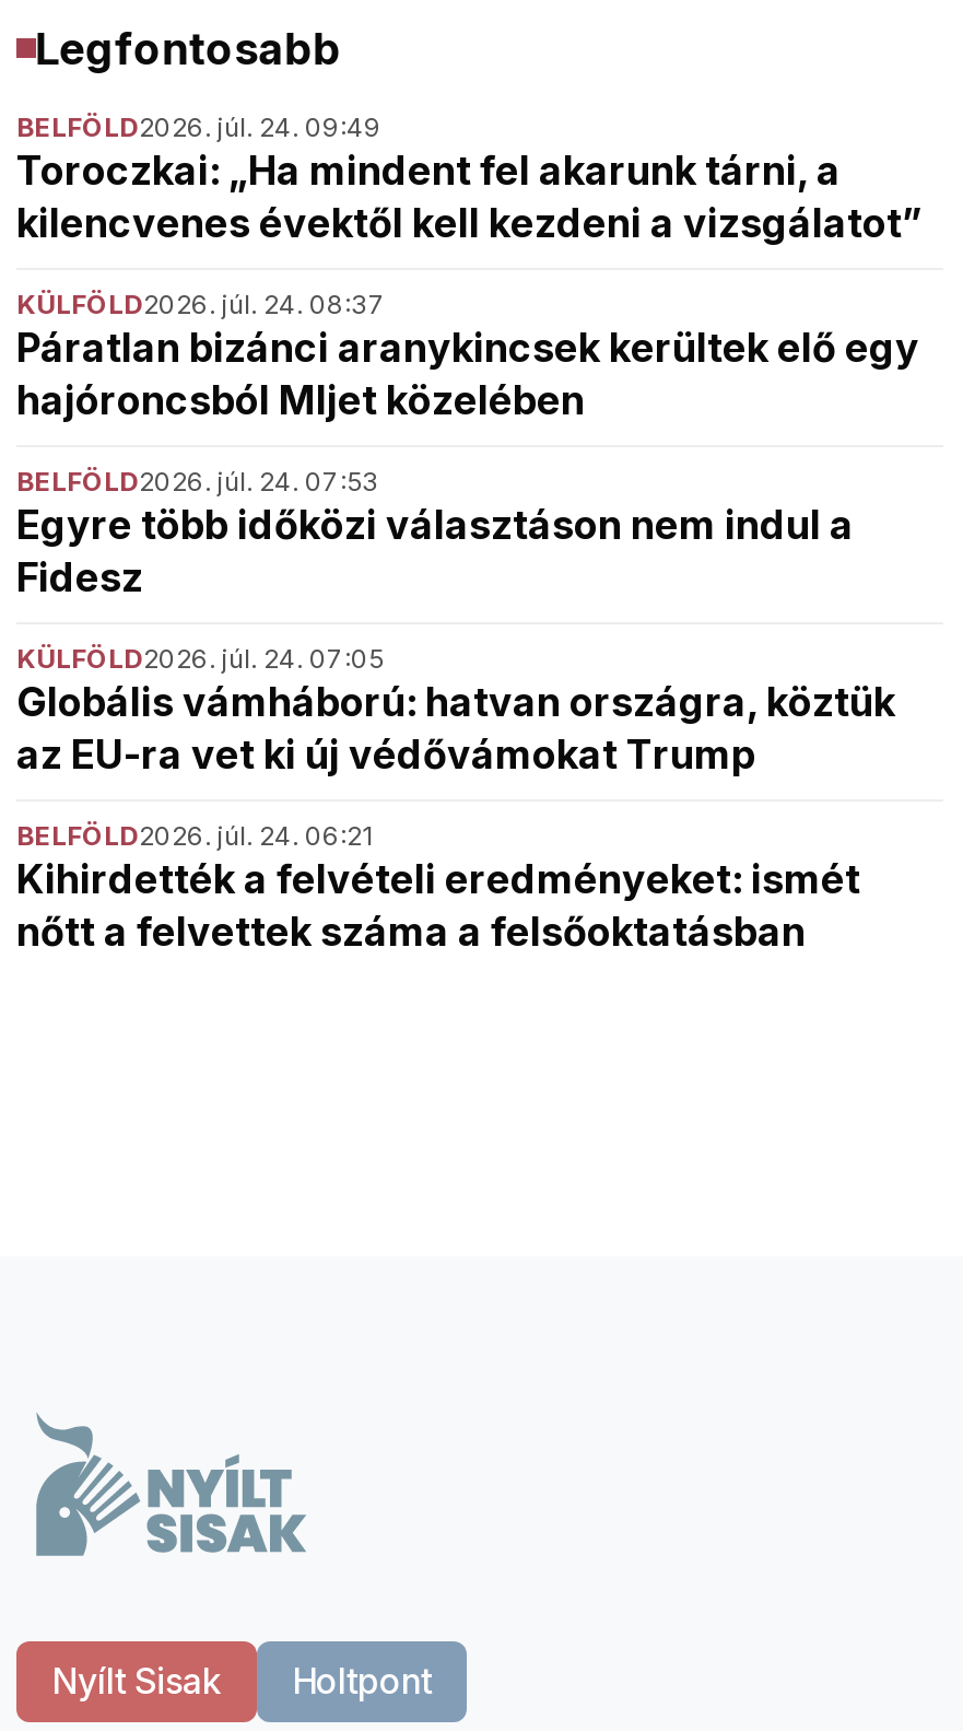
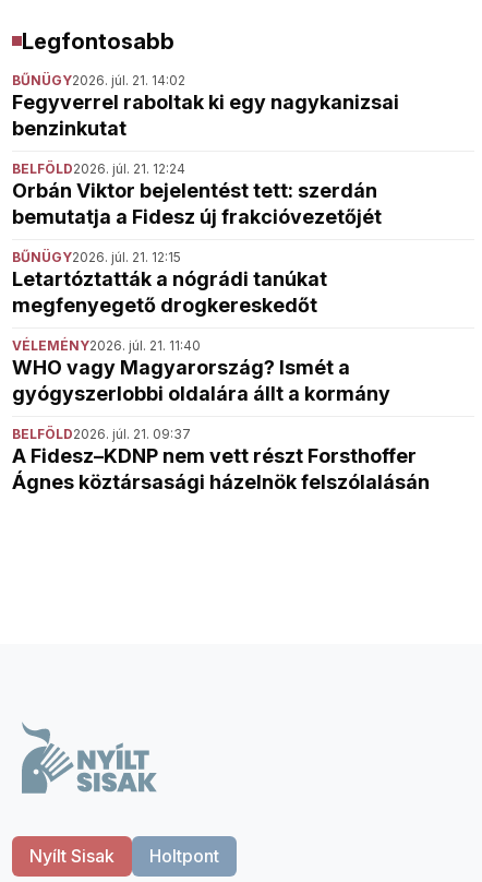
[16,110,921,246] BELFÖLD2026. júl. 24. 09:49 | Toroczkai: „Ha mindent fel akarunk tárni, a | kilencvenes évektől kell kezdeni a vizsgálatot” -> [12,72,399,140] BŰNÜGY2026. júl. 21. 14:02 | Fegyverrel raboltak ki egy nagykanizsai | benzinkutat
[16,287,919,423] KÜLFÖLD2026. júl. 24. 08:37 | Páratlan bizánci aranykincsek kerültek elő egy | hajóroncsból Mljet közelében -> [12,160,382,228] BELFÖLD2026. júl. 21. 12:24 | Orbán Viktor bejelentést tett: szerdán | bemutatja a Fidesz új frakcióvezetőjét
[16,465,854,600] BELFÖLD2026. júl. 24. 07:53 | Egyre több időközi választáson nem indul a | Fidesz -> [12,249,327,316] BŰNÜGY2026. júl. 21. 12:15 | Letartóztatták a nógrádi tanúkat | megfenyegető drogkereskedőt
[16,642,895,777] KÜLFÖLD2026. júl. 24. 07:05 | Globális vámháború: hatvan országra, köztük | az EU-ra vet ki új védővámokat Trump -> [12,337,390,405] VÉLEMÉNY2026. júl. 21. 11:40 | WHO vagy Magyarország? Ismét a | gyógyszerlobbi oldalára állt a kormány
[16,819,860,954] BELFÖLD2026. júl. 24. 06:21 | Kihirdették a felvételi eredményeket: ismét | nőtt a felvettek száma a felsőoktatásban -> [12,426,430,493] BELFÖLD2026. júl. 21. 09:37 | A Fidesz–KDNP nem vett részt Forsthoffer | Ágnes köztársasági házelnök felszólalásán

